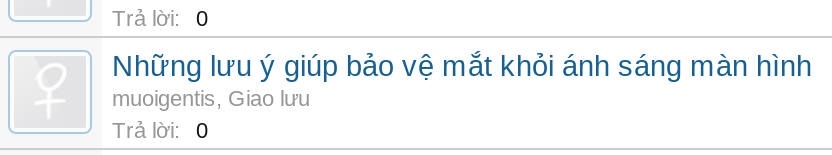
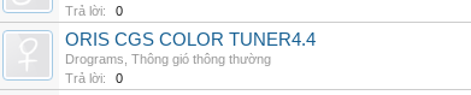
[112,50,812,110] Những lưu ý giúp bảo vệ mắt khỏi ánh sáng màn hình | muoigentis, Giao lưu -> [65,30,316,66] ORIS CGS COLOR TUNER4.4 | Drograms, Thông gió thông thường

